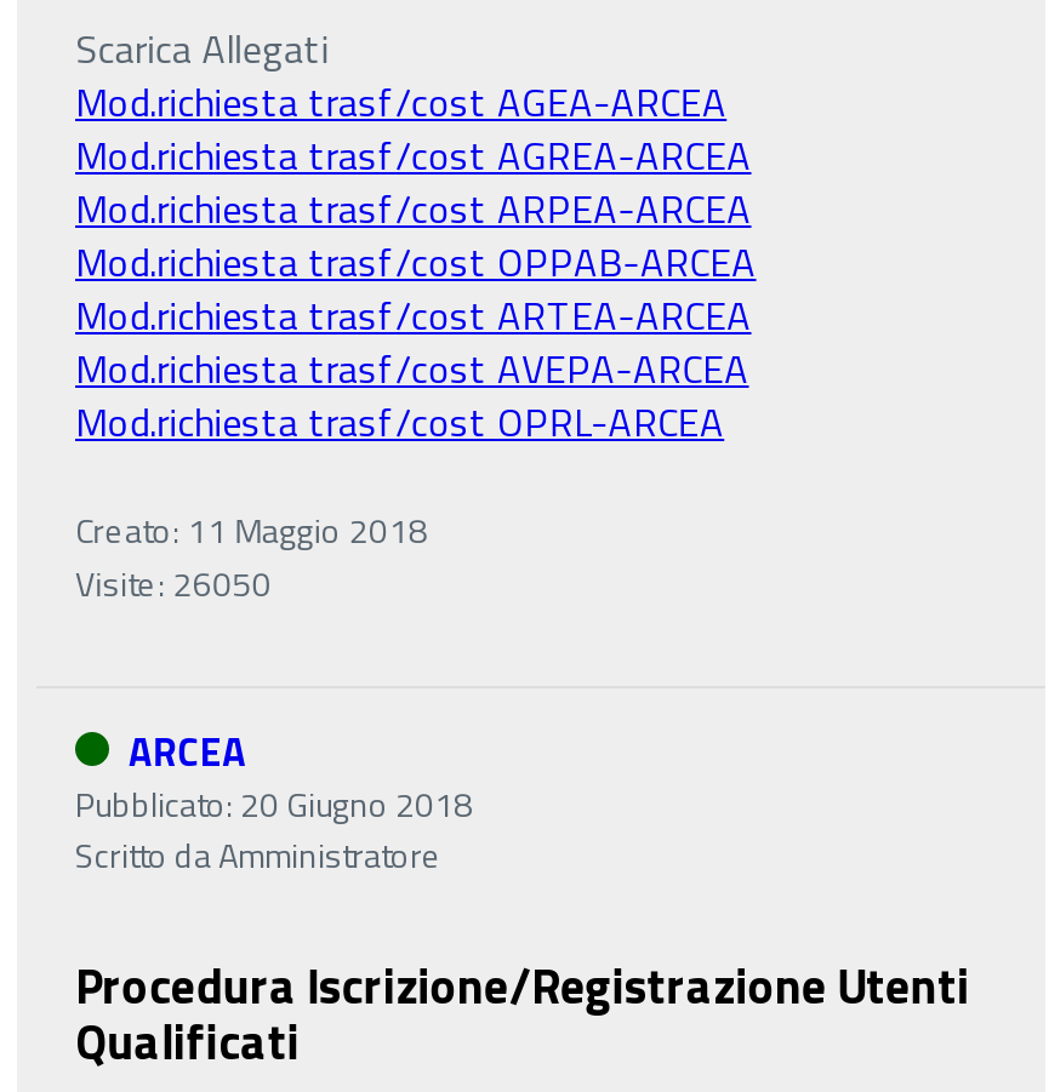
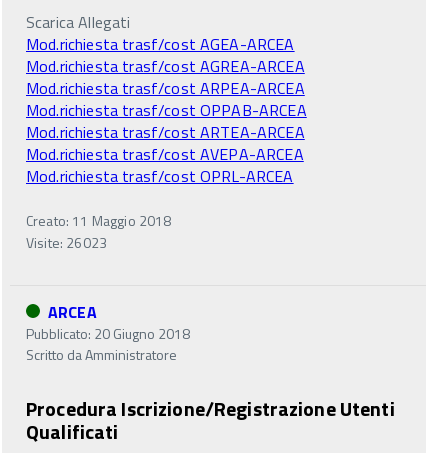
[75,558,272,608] Visite: 26050 -> [26,232,107,253] Visite: 26023

